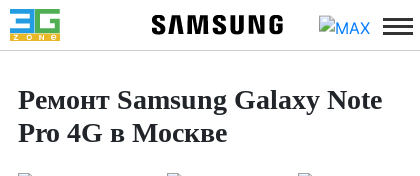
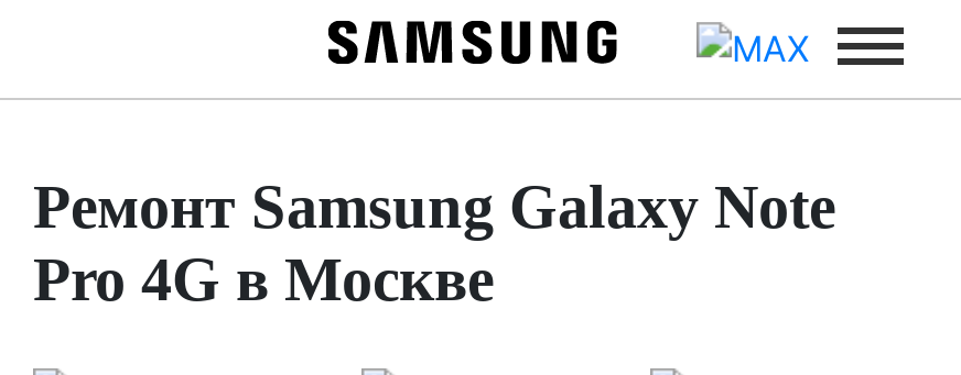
[9,8,61,42] [image] -> none

